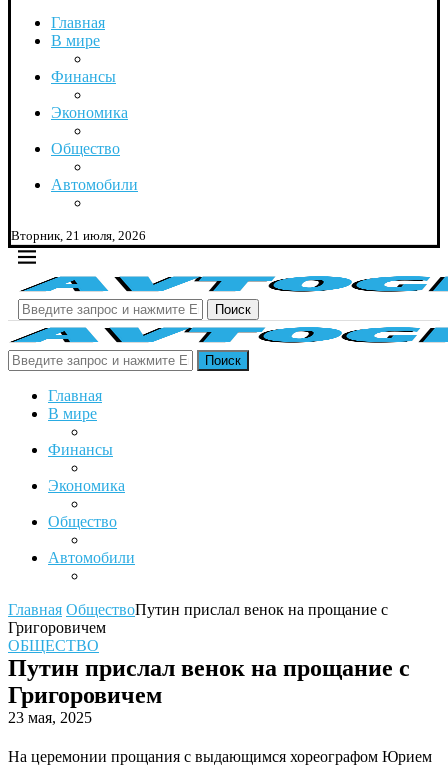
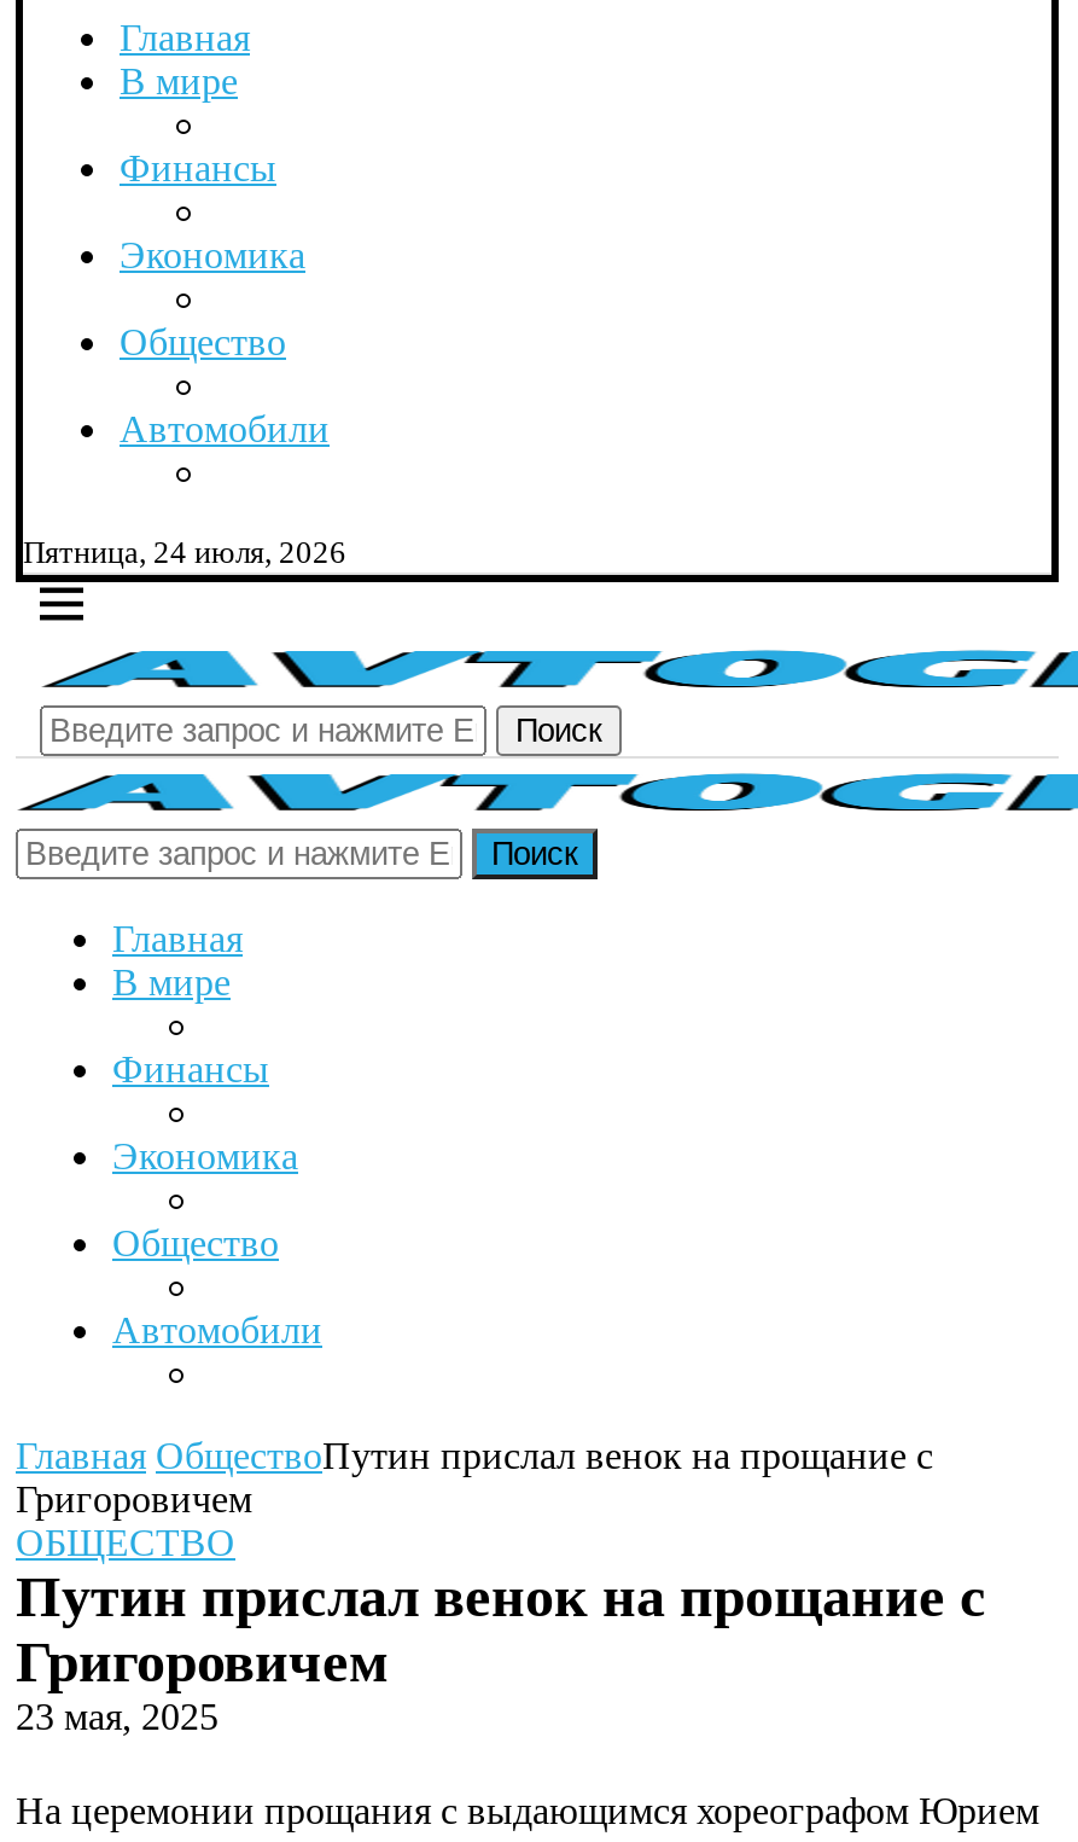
[11,228,146,243] Вторник, 21 июля, 2026 -> [23,534,346,570] Пятница, 24 июля, 2026

